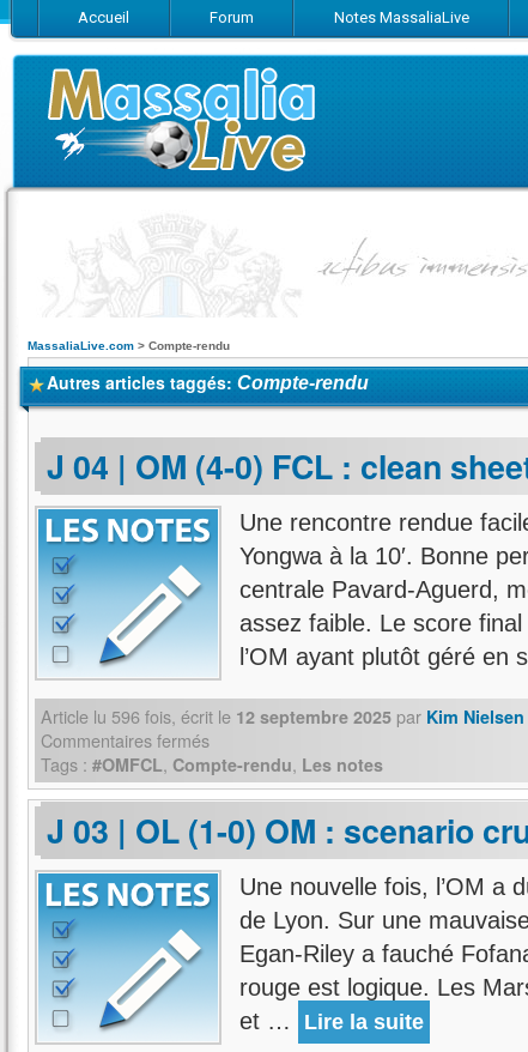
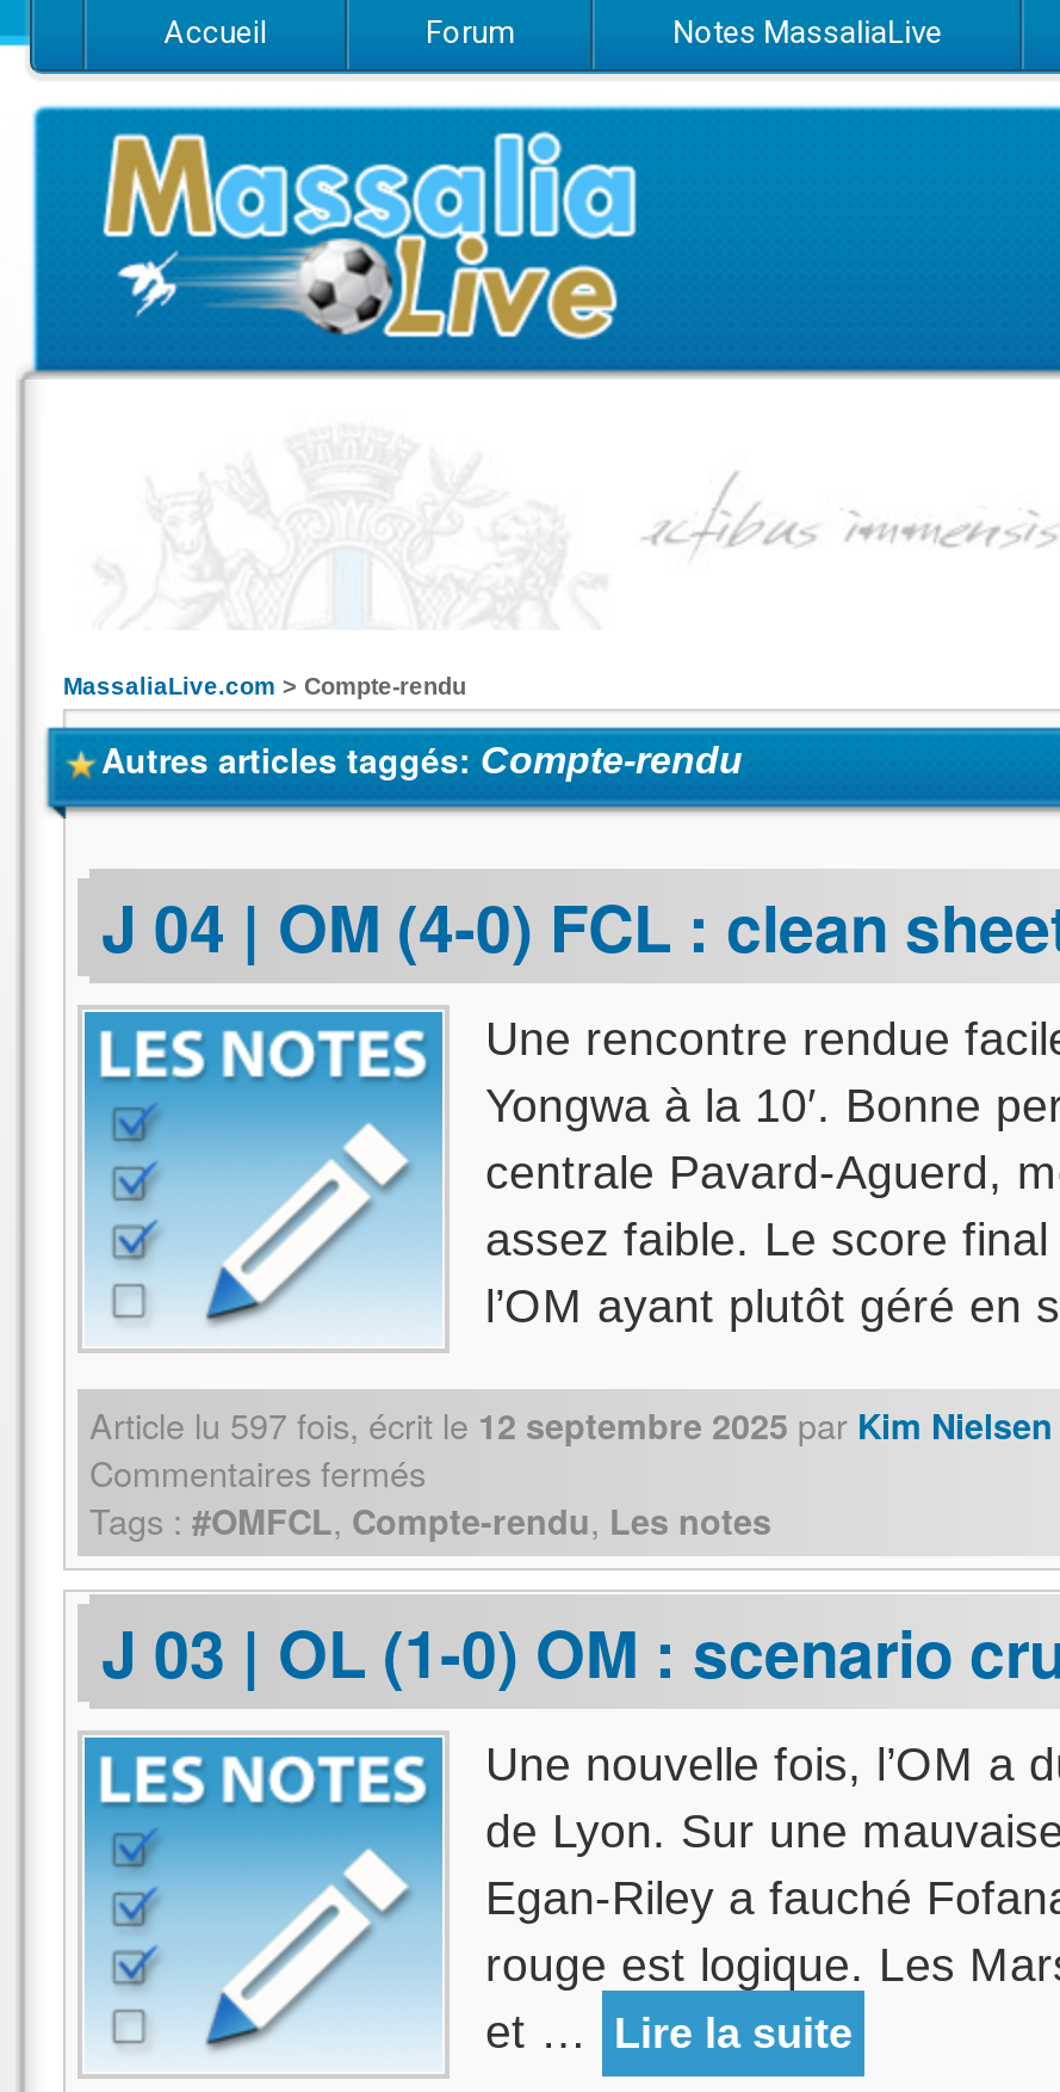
[41,703,524,728] Article lu 596 fois, écrit le 12 septembre 2025 par Kim Nielsen -> [89,1399,1053,1449] Article lu 597 fois, écrit le 12 septembre 2025 par Kim Nielsen

